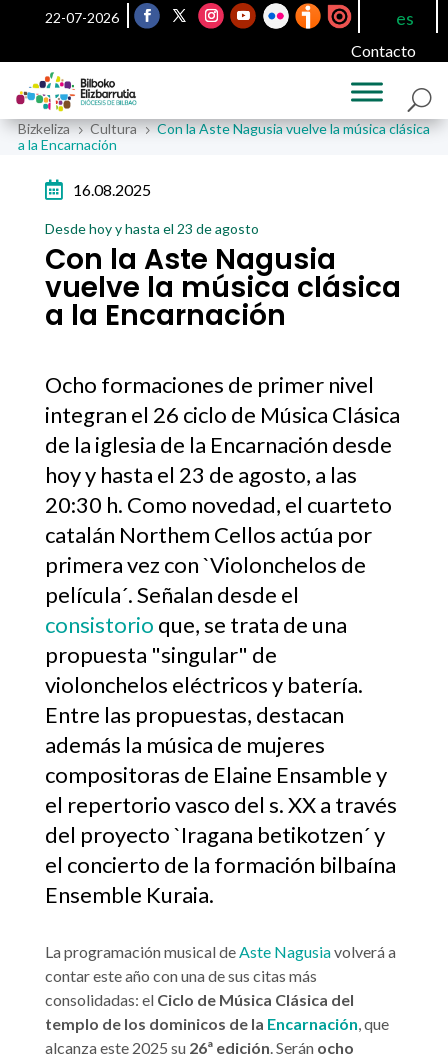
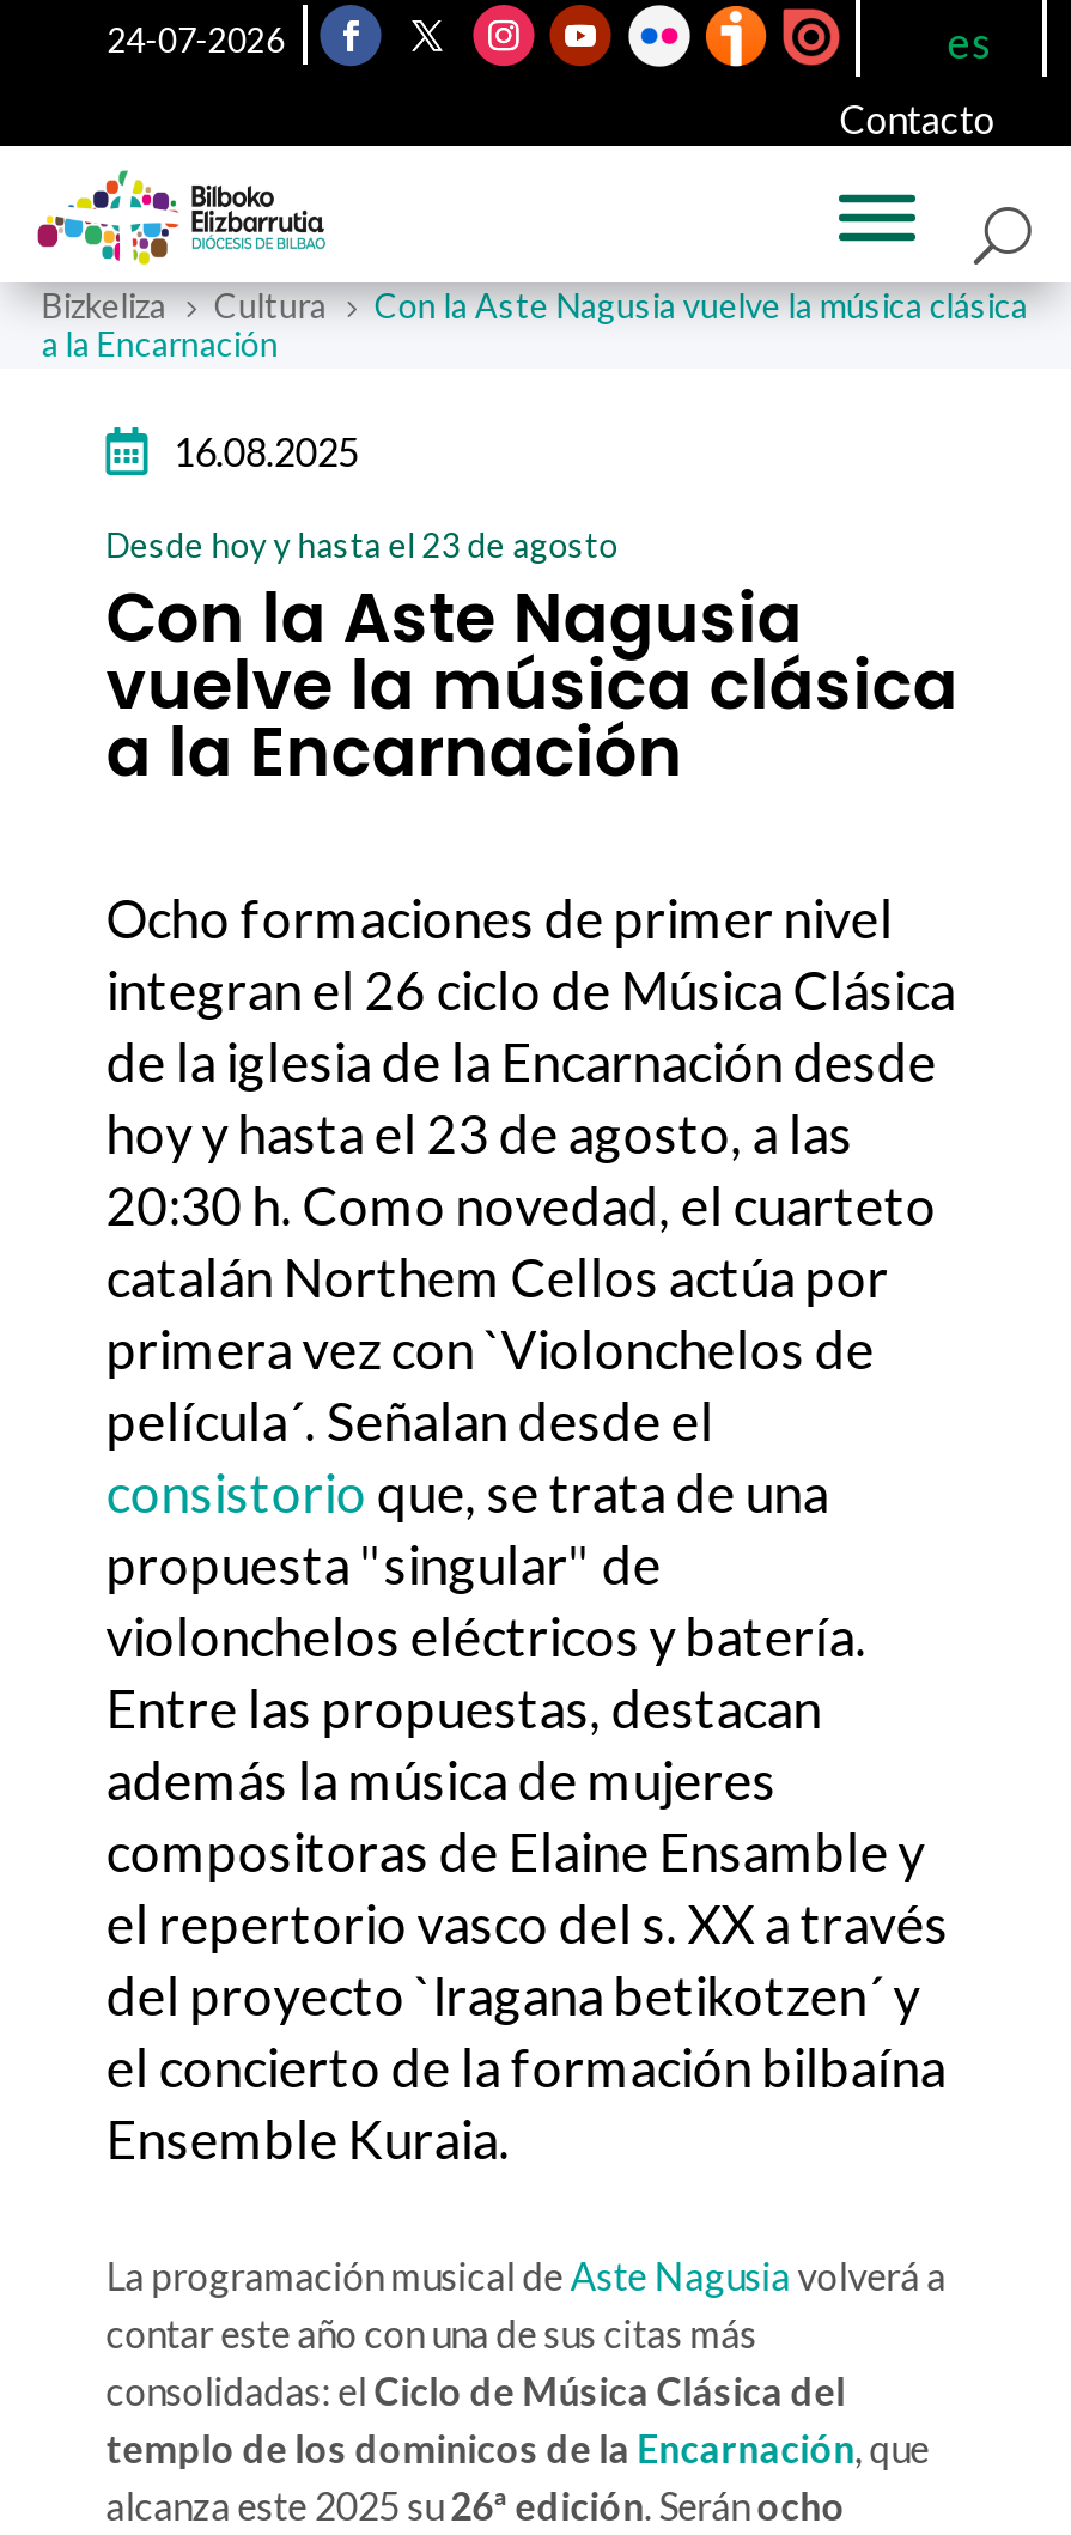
[45,9,119,26] 22-07-2026 -> [107,19,284,60] 24-07-2026

